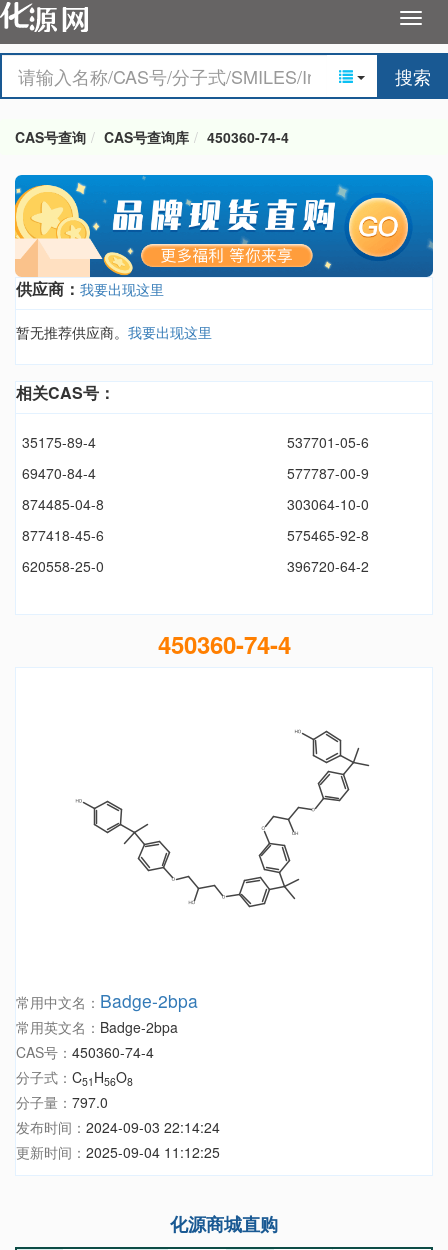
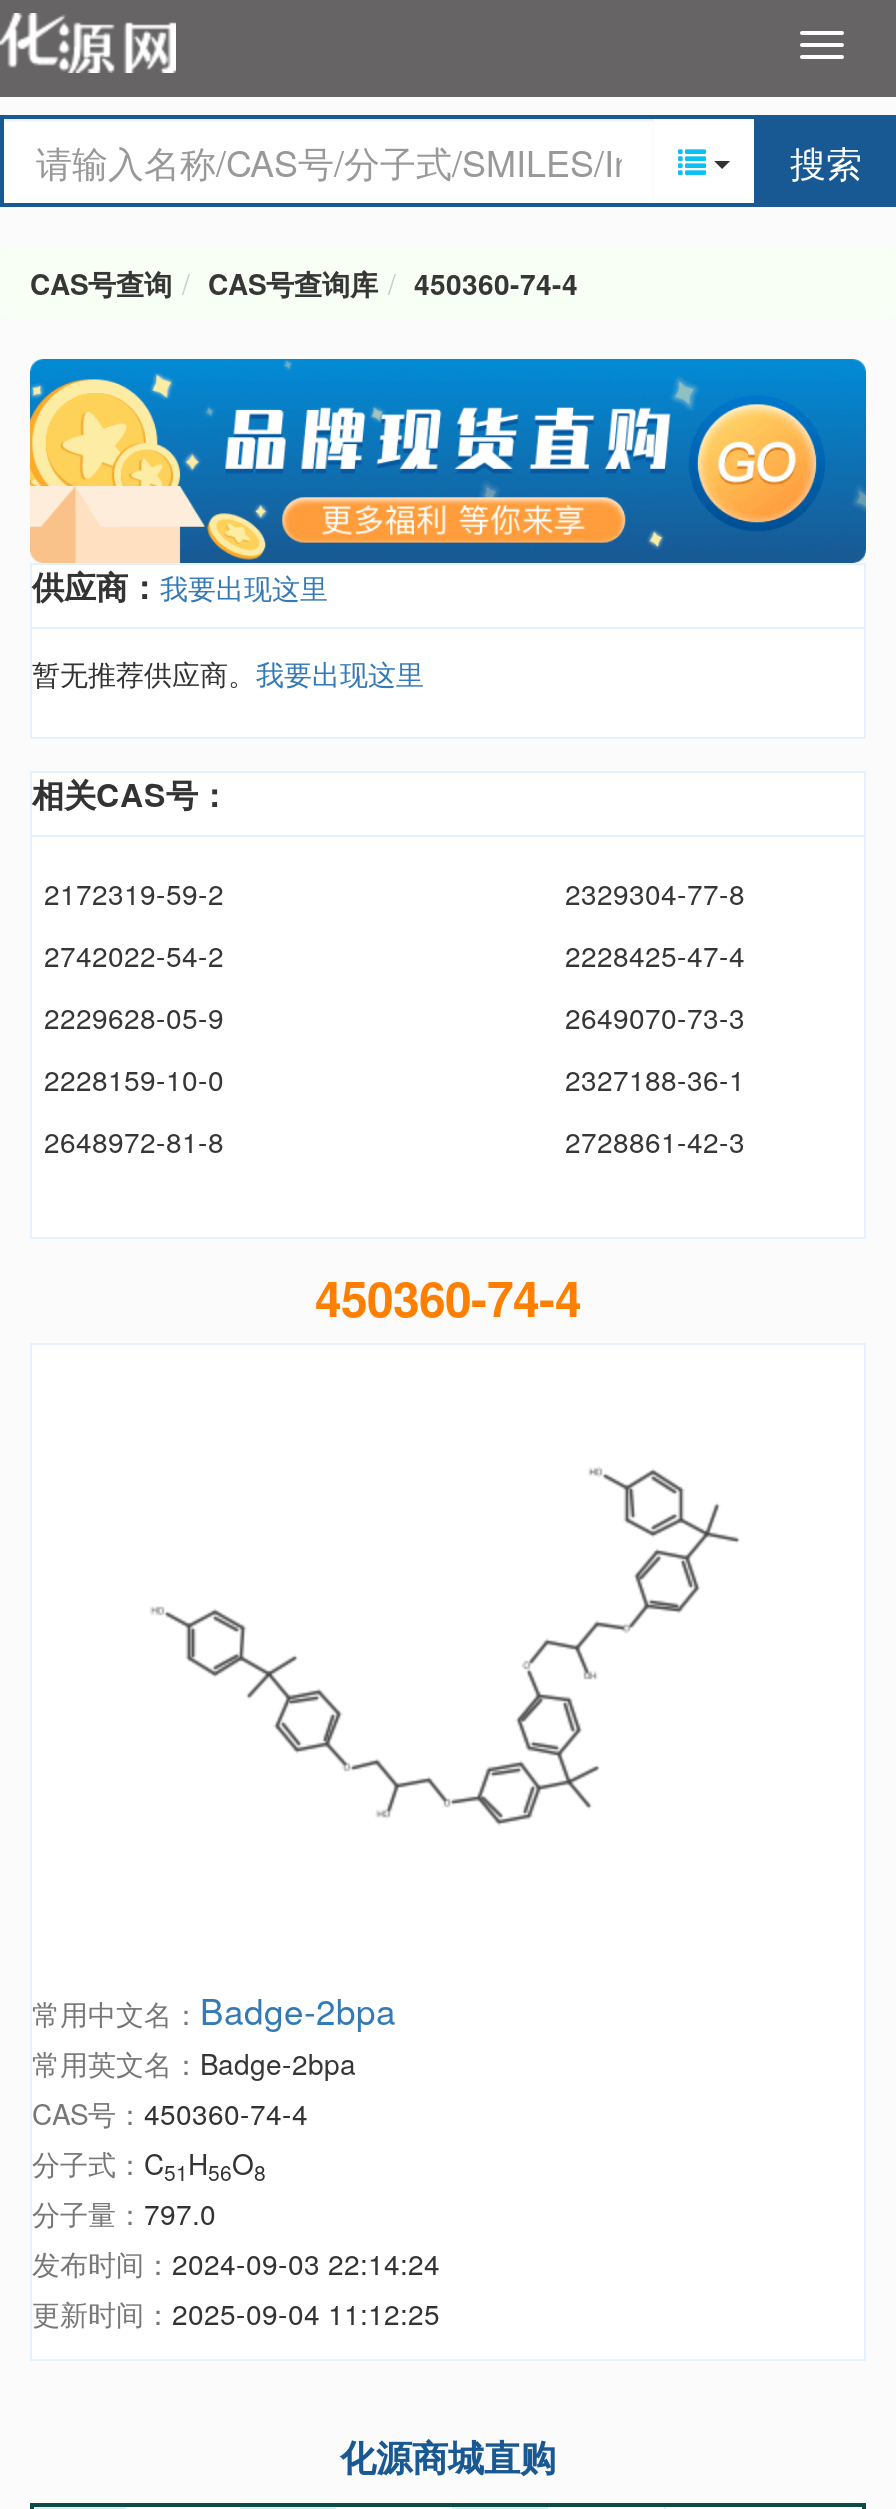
[22,432,96,452] 35175-89-4 -> [44,873,224,913] 2172319-59-2
[286,432,368,452] 537701-05-6 -> [565,873,745,913] 2329304-77-8
[22,463,96,483] 69470-84-4 -> [44,935,224,975] 2742022-54-2
[286,463,368,483] 577787-00-9 -> [565,935,745,975] 2228425-47-4
[22,494,104,514] 874485-04-8 -> [44,997,224,1037] 2229628-05-9
[286,494,368,514] 303064-10-0 -> [565,997,745,1037] 2649070-73-3
[22,525,104,545] 877418-45-6 -> [44,1059,224,1099] 2228159-10-0
[286,525,368,545] 575465-92-8 -> [565,1059,745,1099] 2327188-36-1
[22,556,104,576] 620558-25-0 -> [44,1121,224,1161] 2648972-81-8
[286,556,368,576] 396720-64-2 -> [565,1121,745,1161] 2728861-42-3

